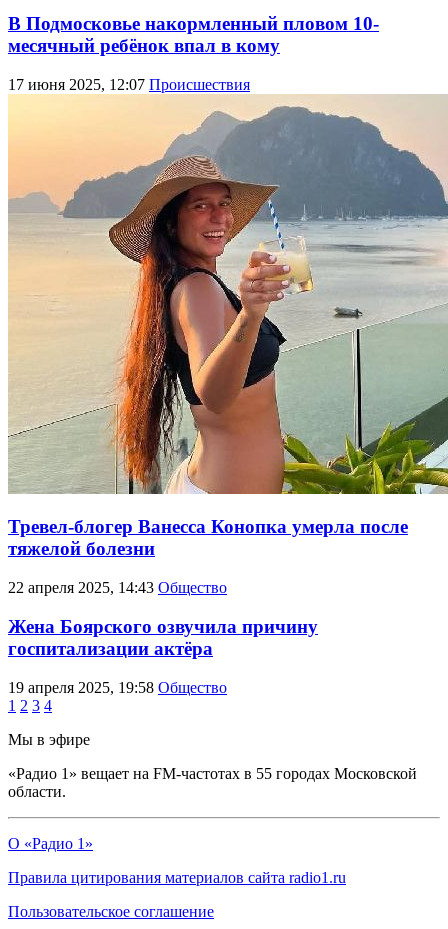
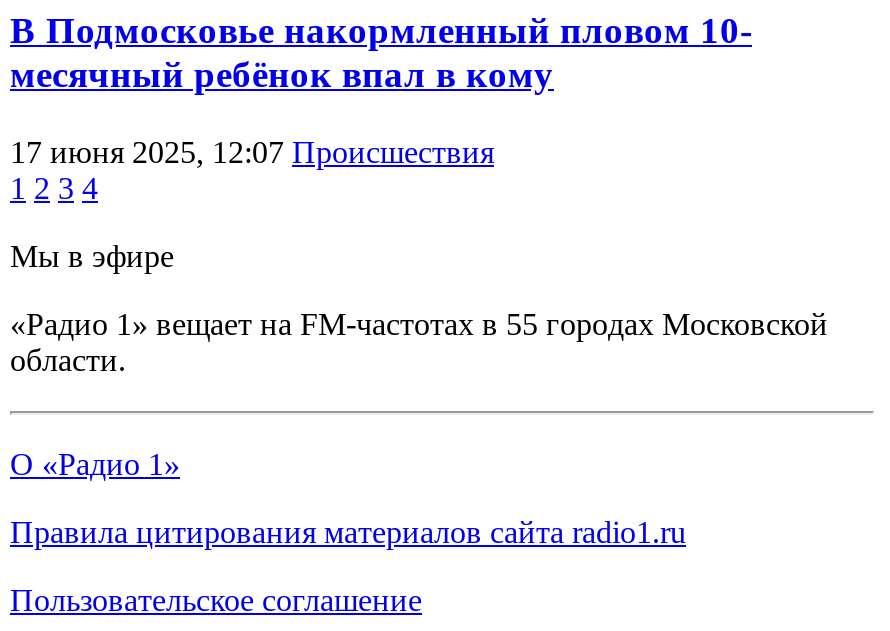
[7,94,445,695] [image] | Тревел-блогер Ванесса Конопка умерла после | тяжелой болезни | 22 апреля 2025, 14:43 Общество | Жена Боярского озвучила причину | госпитализации актёра | 19 апреля 2025, 19:58 Общество -> none

